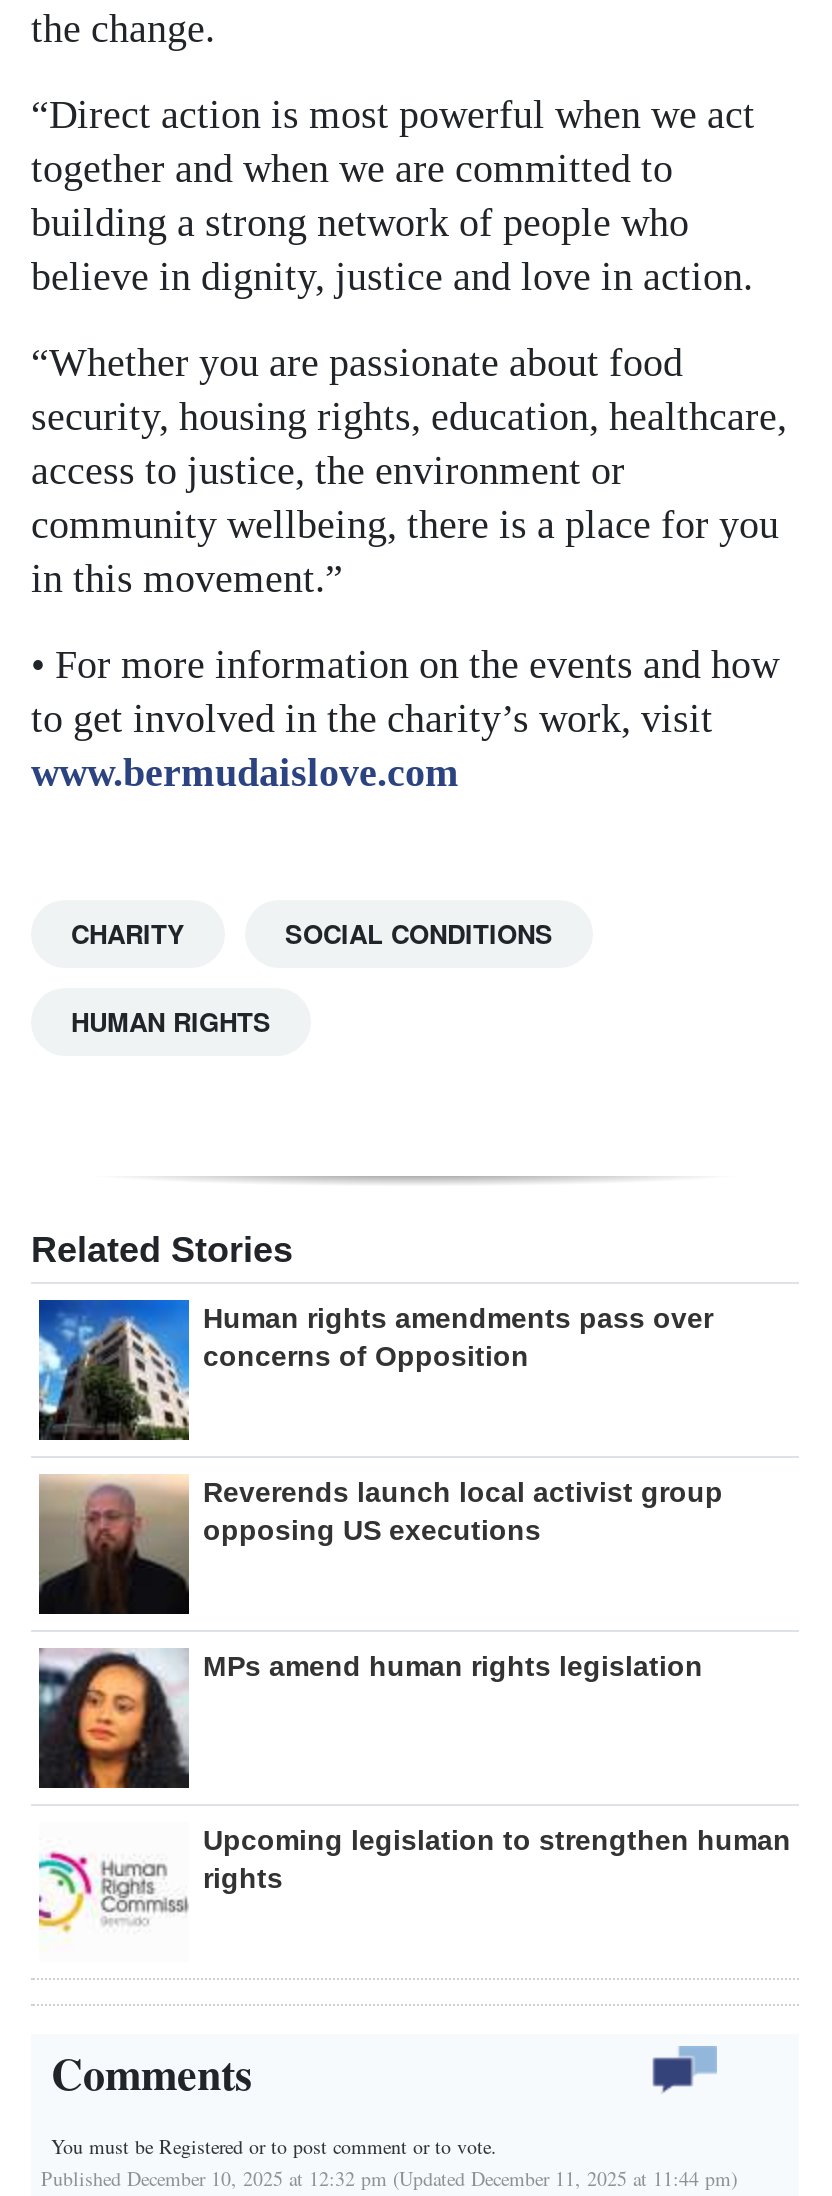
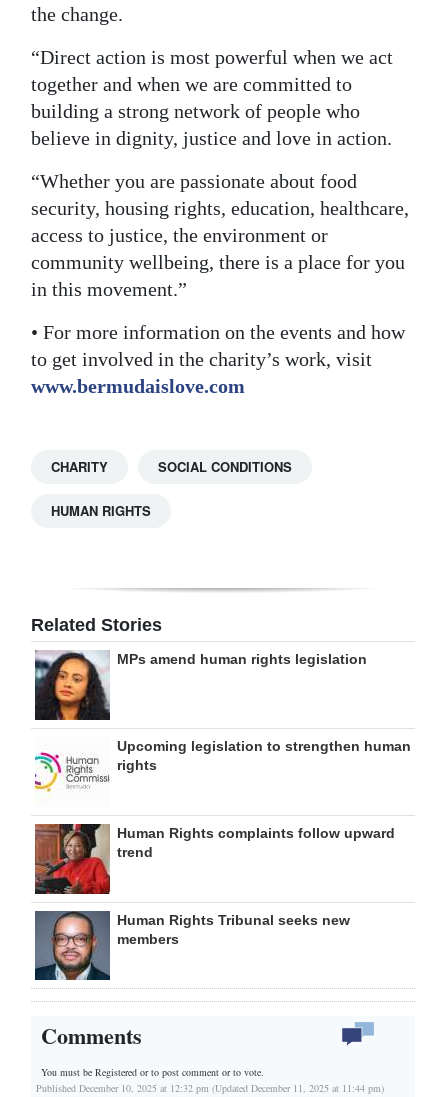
[37,1298,713,1442] [image] | Human rights amendments pass over | concerns of Opposition -> none
[37,1474,723,1616] [image] | Reverends launch local activist group | opposing US executions -> none
moved [35,1646,791,1894] -> [33,649,411,773]: [image] | MPs amend human rights legislation | Upcoming legislation to strengthen human | rights
moved [35,1848,179,1946] -> [33,750,105,799]: [image]
none -> [34,823,395,895] [image] | Human Rights complaints follow upward | trend
none -> [34,910,350,981] [image] | Human Rights Tribunal seeks new | members

